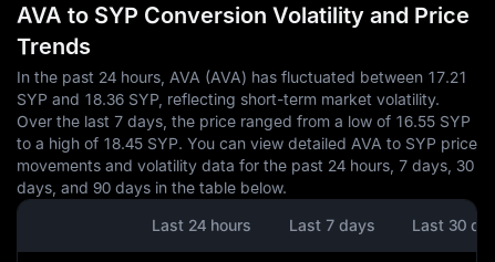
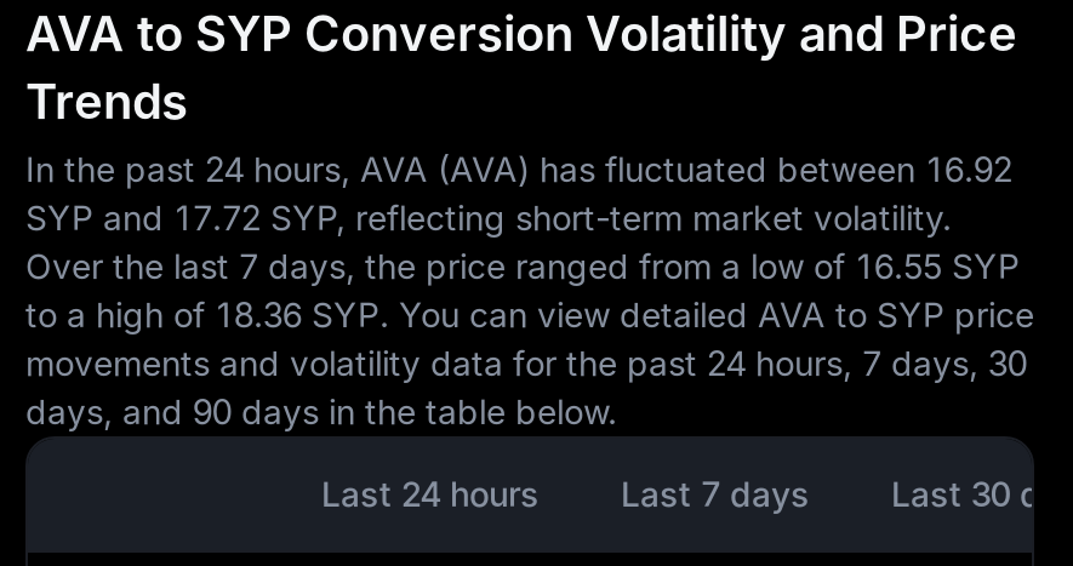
[17,68,467,87] In the past 24 hours, AVA (AVA) has fluctuated between 17.21 -> [25,149,1012,190] In the past 24 hours, AVA (AVA) has fluctuated between 16.92
[17,90,440,109] SYP and 18.36 SYP, reflecting short-term market volatility. -> [25,197,952,239] SYP and 17.72 SYP, reflecting short-term market volatility.
[17,134,477,153] to a high of 18.45 SYP. You can view detailed AVA to SYP price -> [25,294,1034,335] to a high of 18.36 SYP. You can view detailed AVA to SYP price

